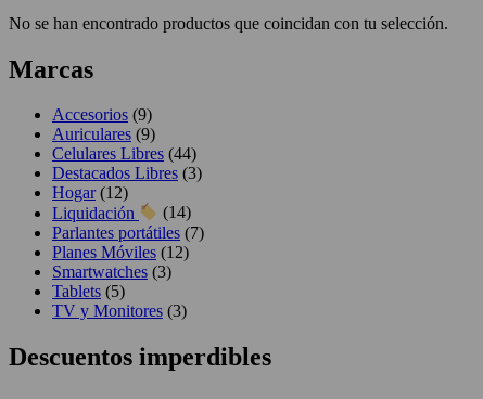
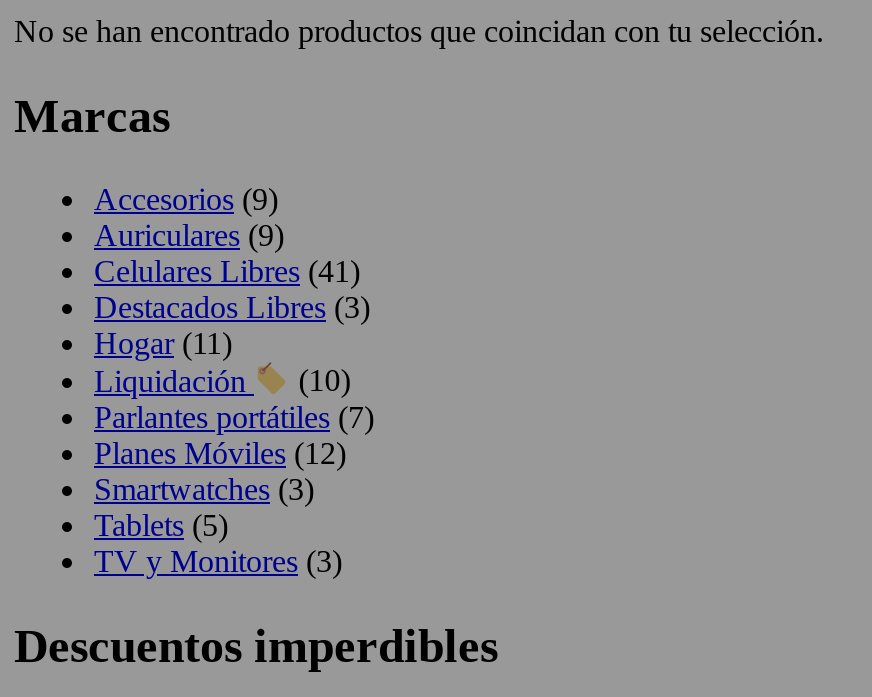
[52,145,196,163] Celulares Libres (44) -> [94,255,360,289] Celulares Libres (41)
[52,184,128,202] Hogar (12) -> [94,327,232,361] Hogar (11)
[52,204,191,222] Liquidación (14) -> [94,364,350,398] Liquidación (10)

